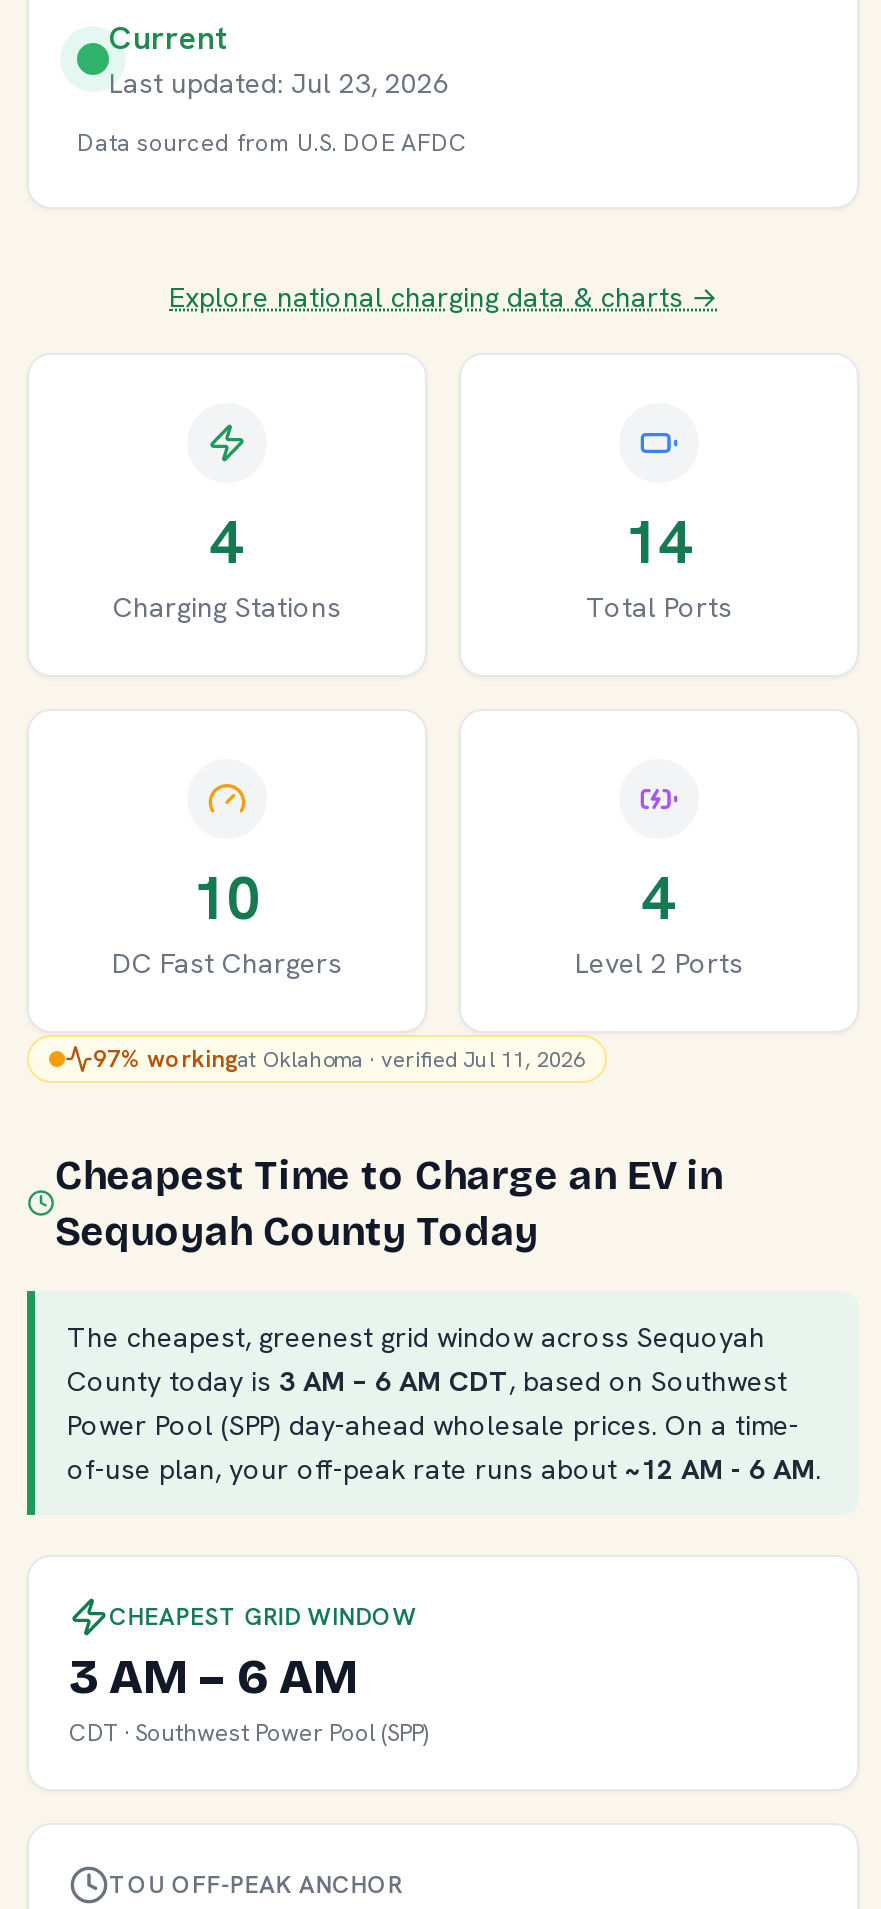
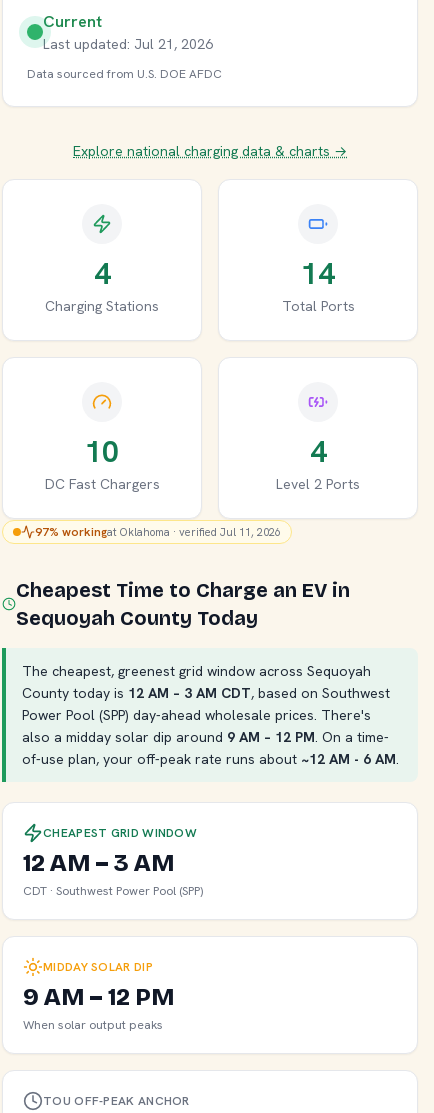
[109,65,449,101] Last updated: Jul 23, 2026 -> [43,35,213,53] Last updated: Jul 21, 2026
[67,1363,799,1443] County today is 3 AM – 6 AM CDT, based on Southwest | Power Pool (SPP) day-ahead wholesale prices. On a time- -> [22,684,390,746] County today is 12 AM – 3 AM CDT, based on Southwest | Power Pool (SPP) day-ahead wholesale prices. There's | also a midday solar dip around 9 AM – 12 PM. On a time-
[69,1649,359,1705] 3 AM – 6 AM -> [23,849,174,877] 12 AM – 3 AM
none -> [23,959,174,1033] MIDDAY SOLAR DIP | 9 AM – 12 PM | When solar output peaks

